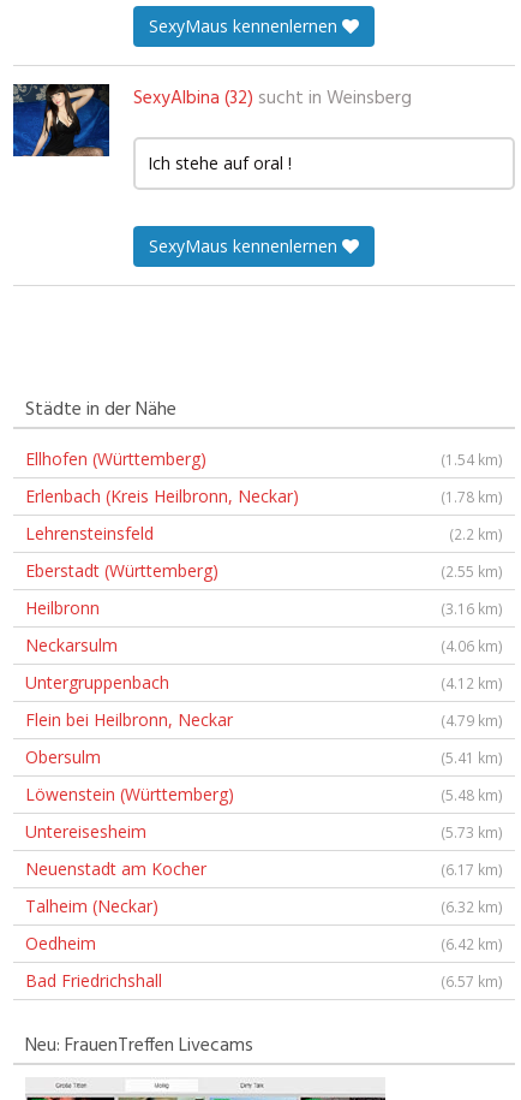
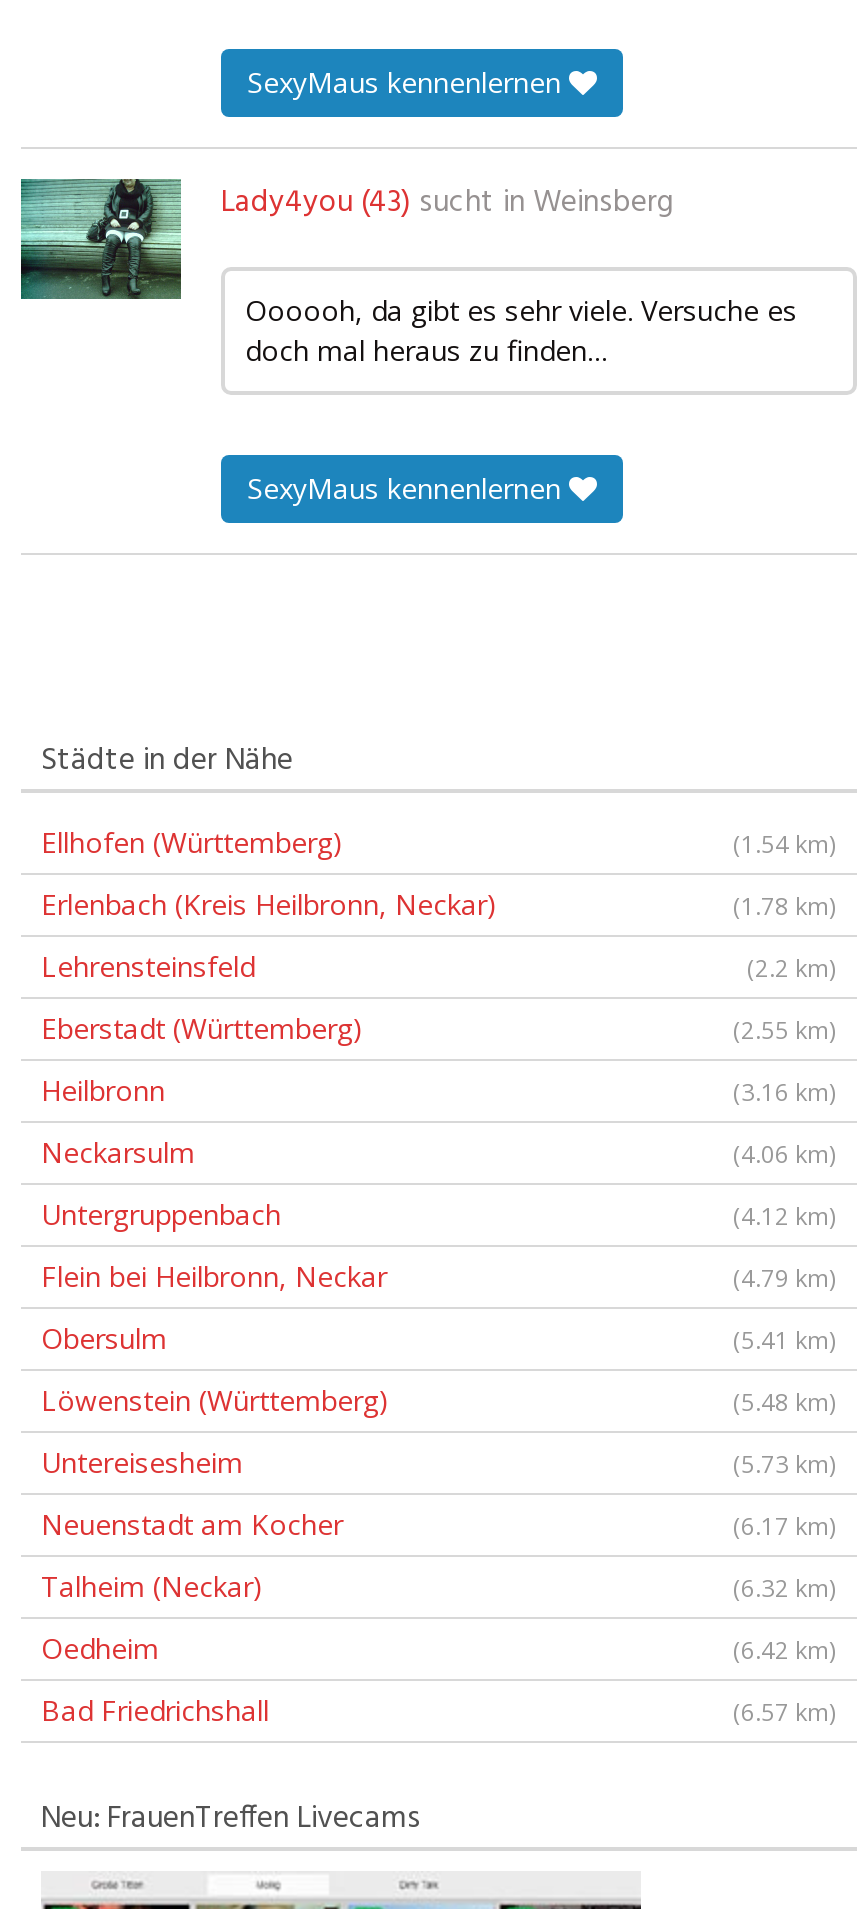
[12,83,412,157] [image] | SexyAlbina (32) sucht in Weinsberg -> [19,177,675,301] [image] | Lady4you (43) sucht in Weinsberg
[148,151,292,174] Ich stehe auf oral ! -> [245,290,797,368] Oooooh, da gibt es sehr viele. Versuche es | doch mal heraus zu finden…

